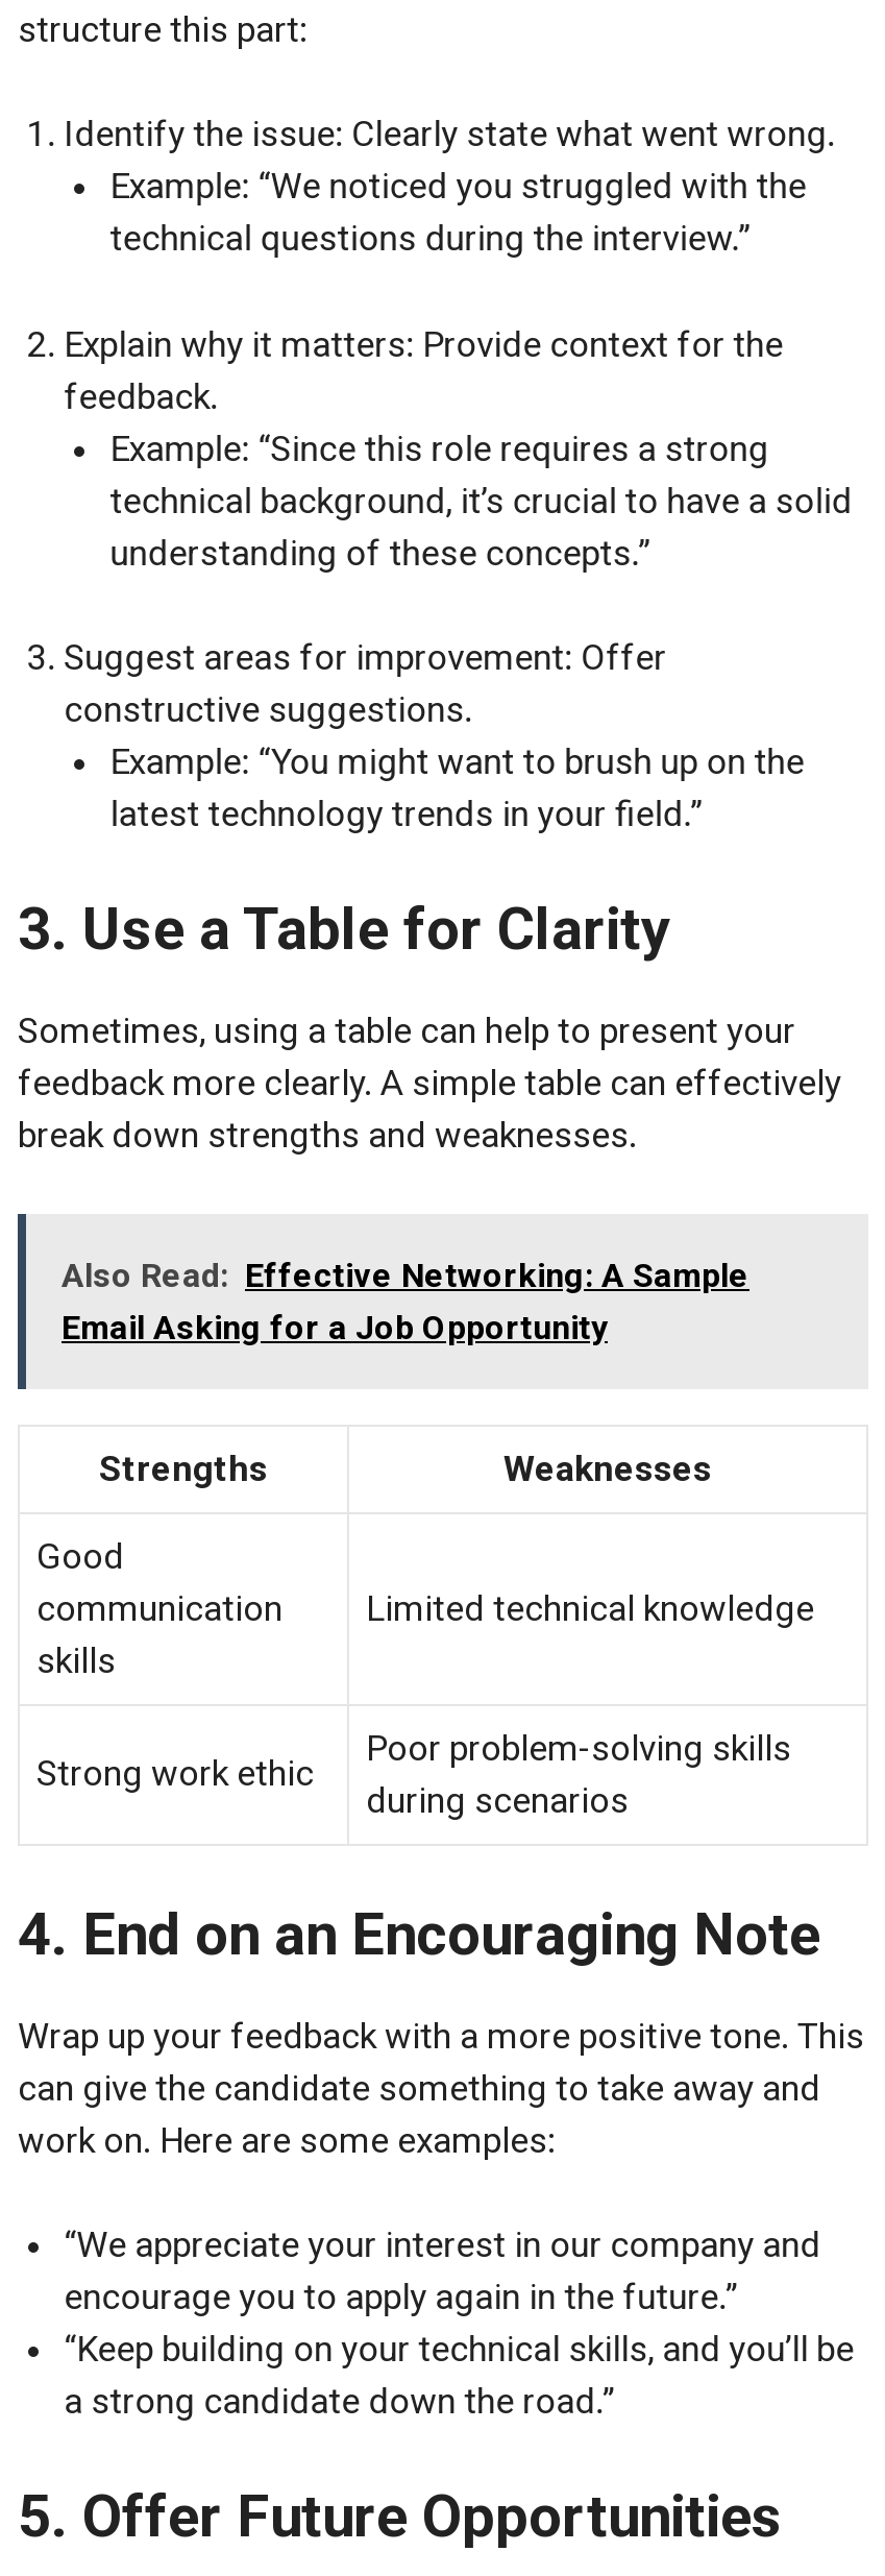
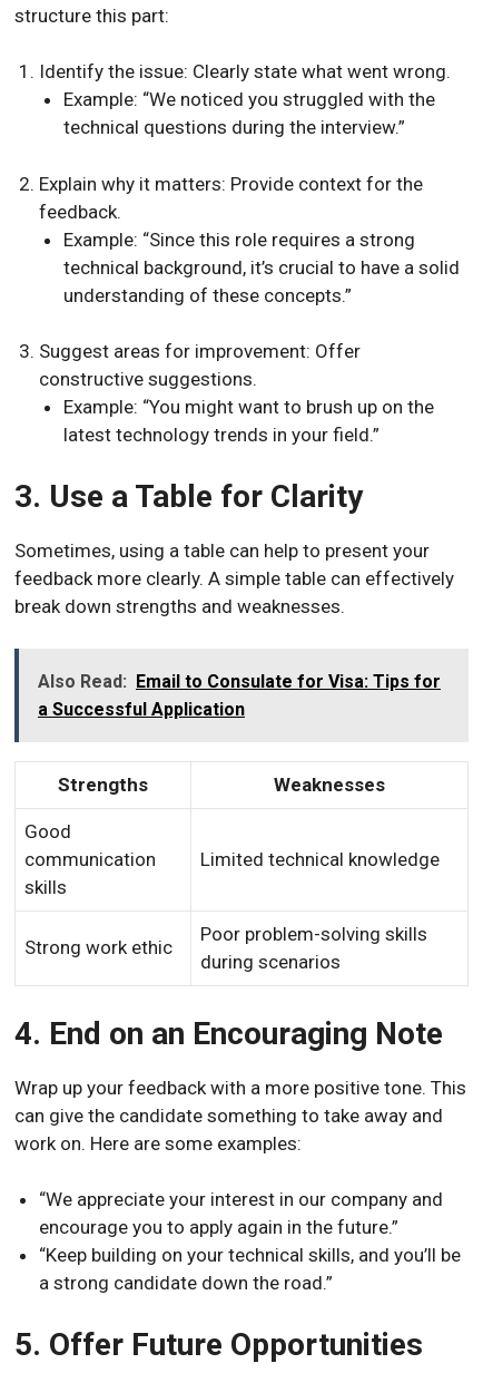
[62,1256,749,1348] Also Read: Effective Networking: A Sample | Email Asking for a Job Opportunity -> [38,671,441,720] Also Read: Email to Consulate for Visa: Tips for | a Successful Application

